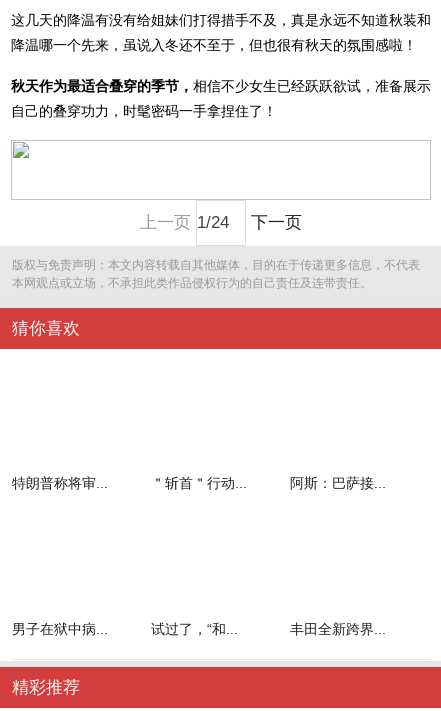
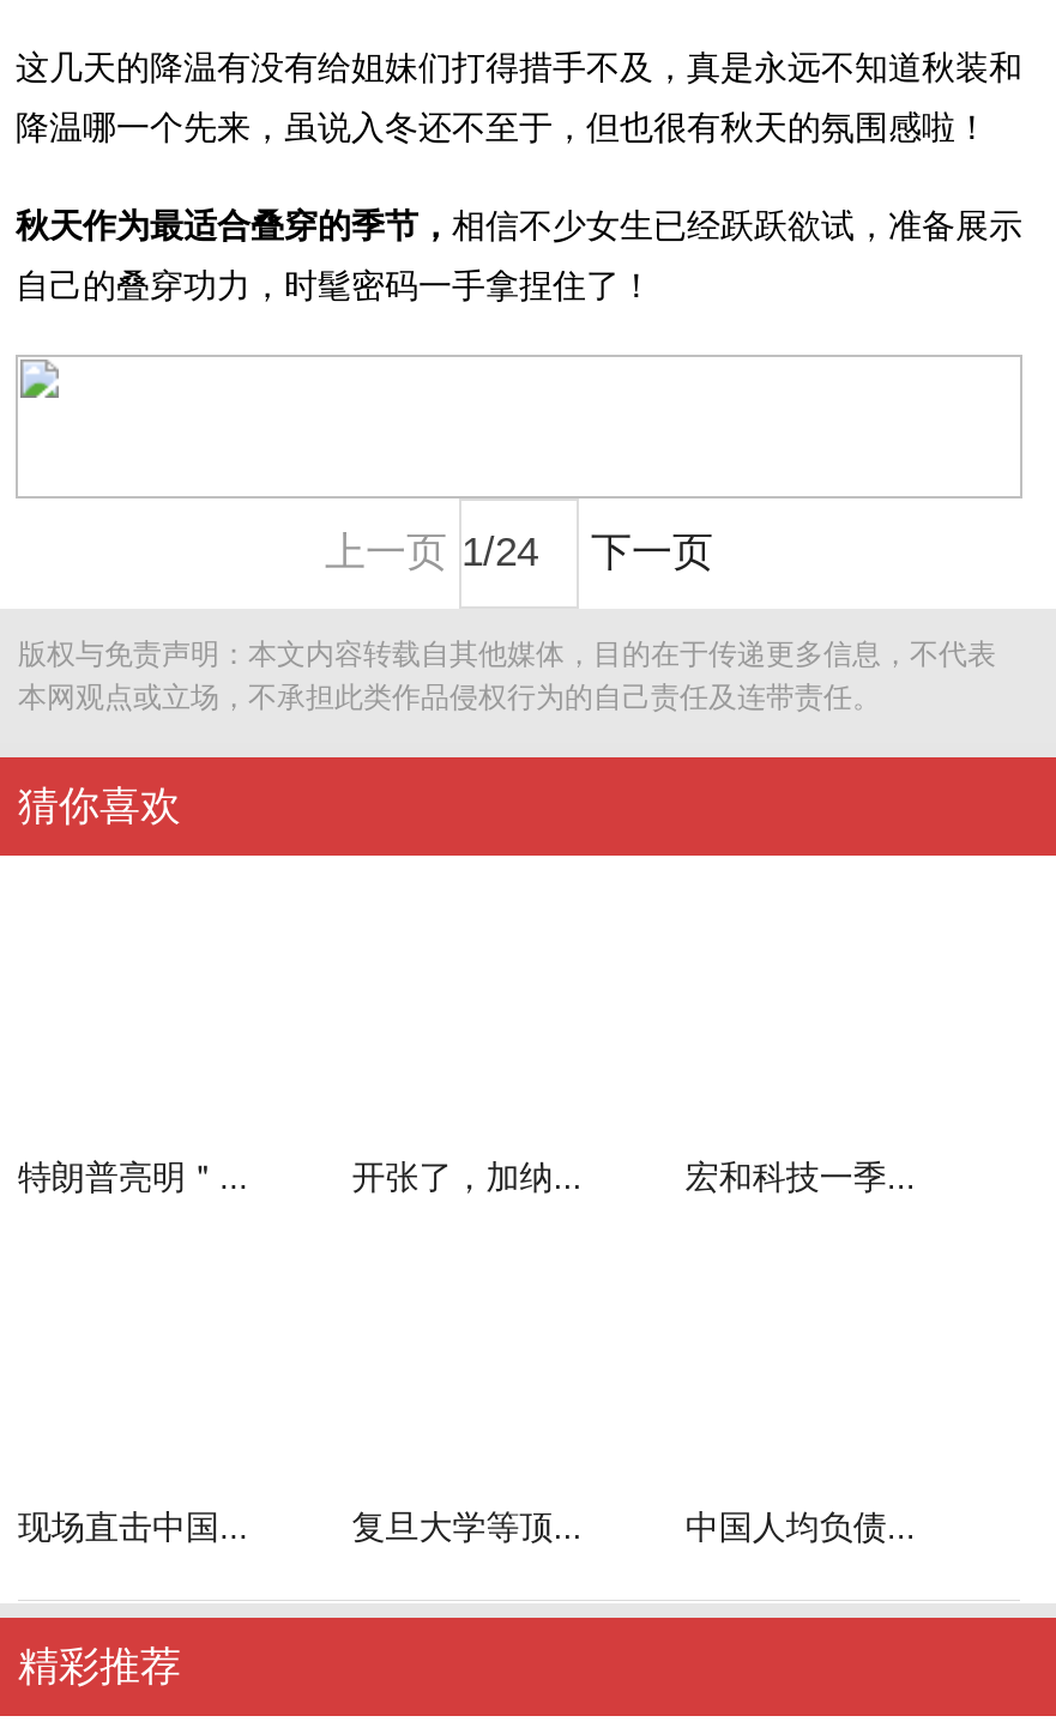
[12,475,386,491] 特朗普称将审... | ＂斩首＂行动... | 阿斯：巴萨接... -> [18,1158,916,1197] 特朗普亮明＂... | 开张了，加纳... | 宏和科技一季...
[12,621,386,637] 男子在狱中病... | 试过了，“和... | 丰田全新跨界... -> [18,1508,916,1547] 现场直击中国... | 复旦大学等顶... | 中国人均负债...

